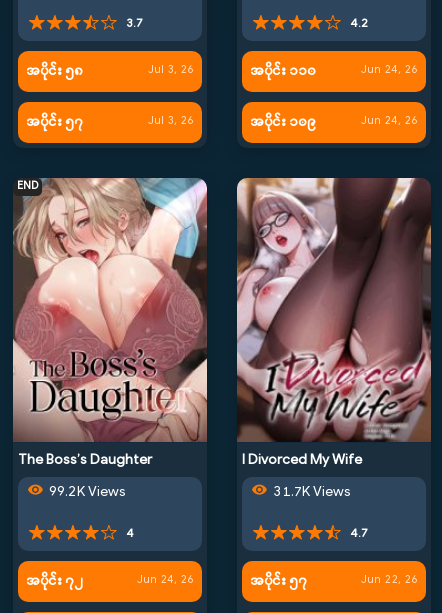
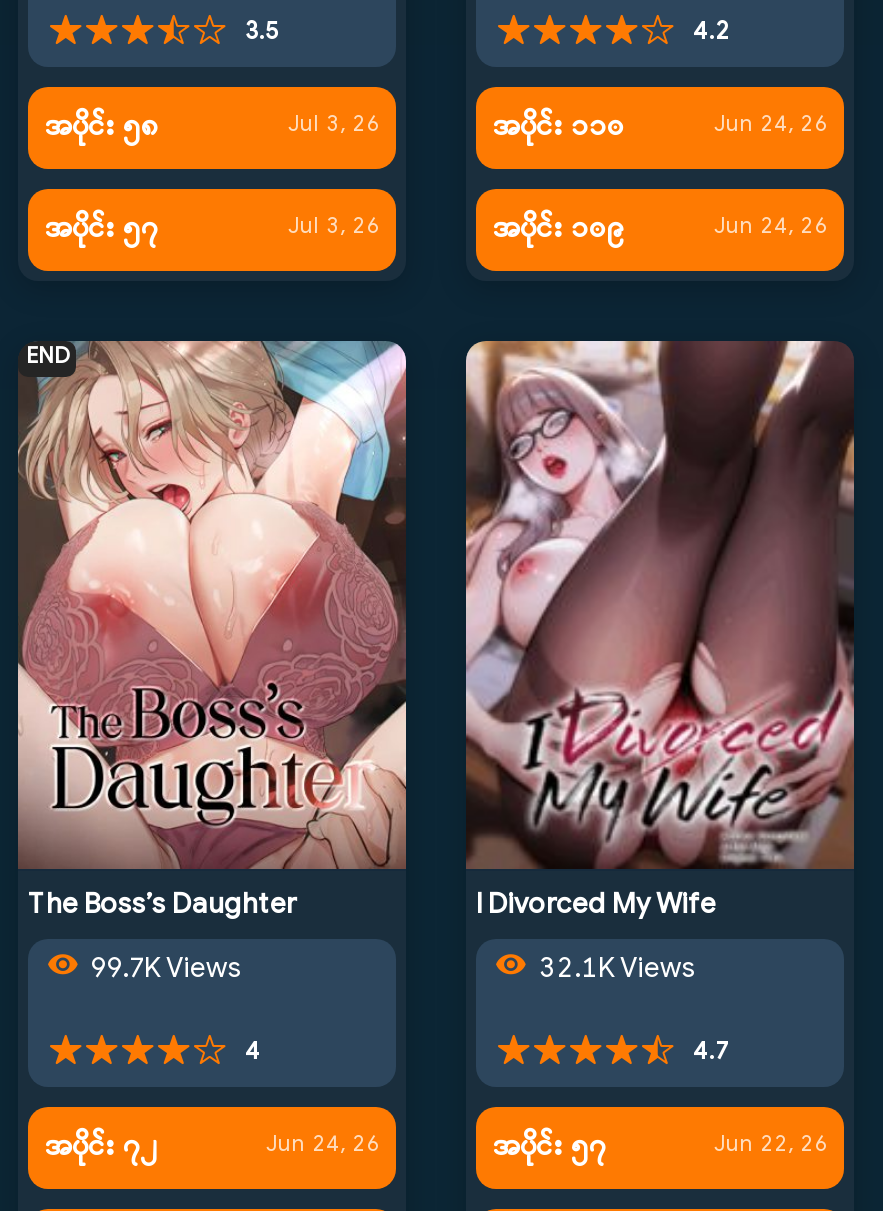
[126,15,144,33] 3.7 -> [244,16,280,52] 3.5
[43,482,126,503] 99.2K Views -> [78,948,242,990] 99.7K Views
[267,482,351,503] 31.7K Views -> [526,948,696,990] 32.1K Views

